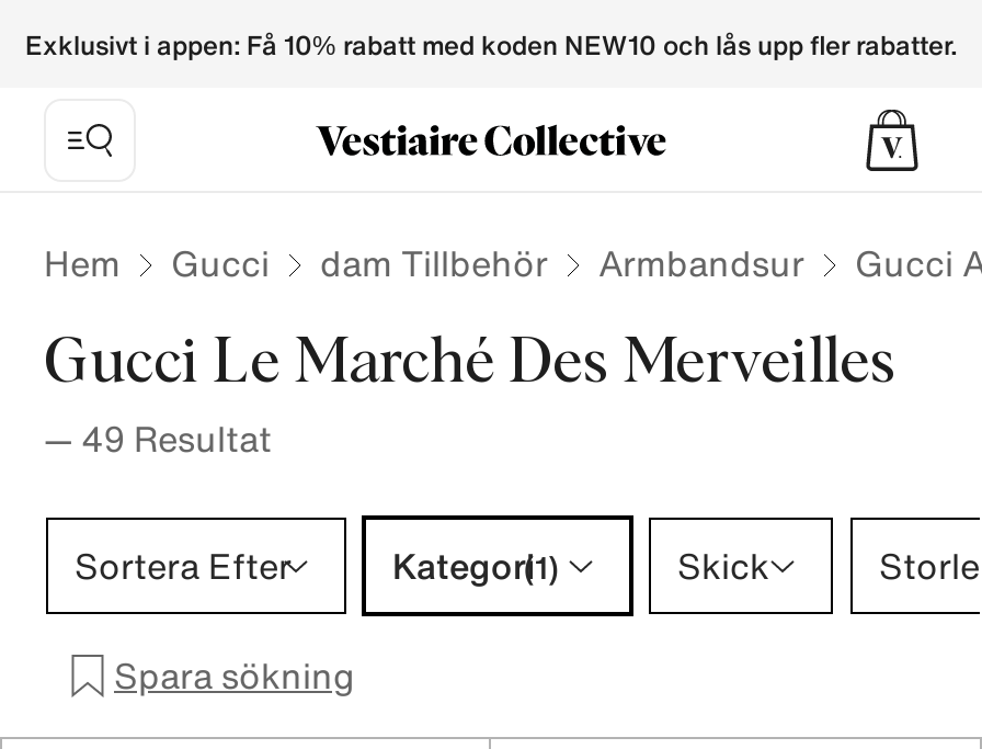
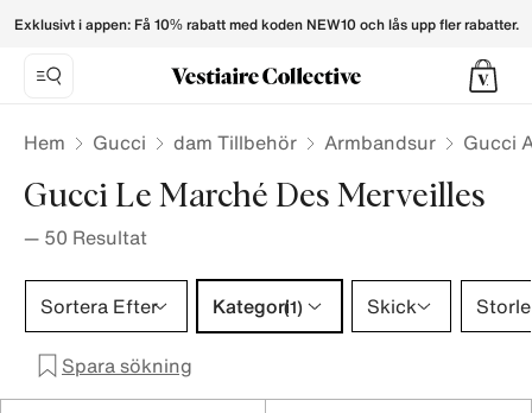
[44,412,272,465] — 49 Resultat -> [24,223,147,252] — 50 Resultat

